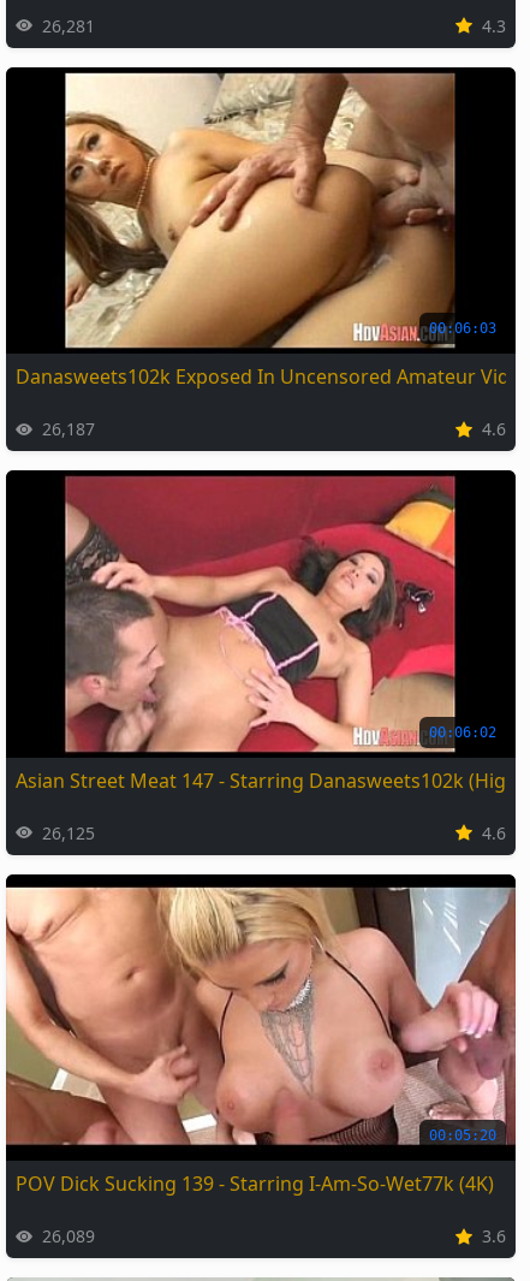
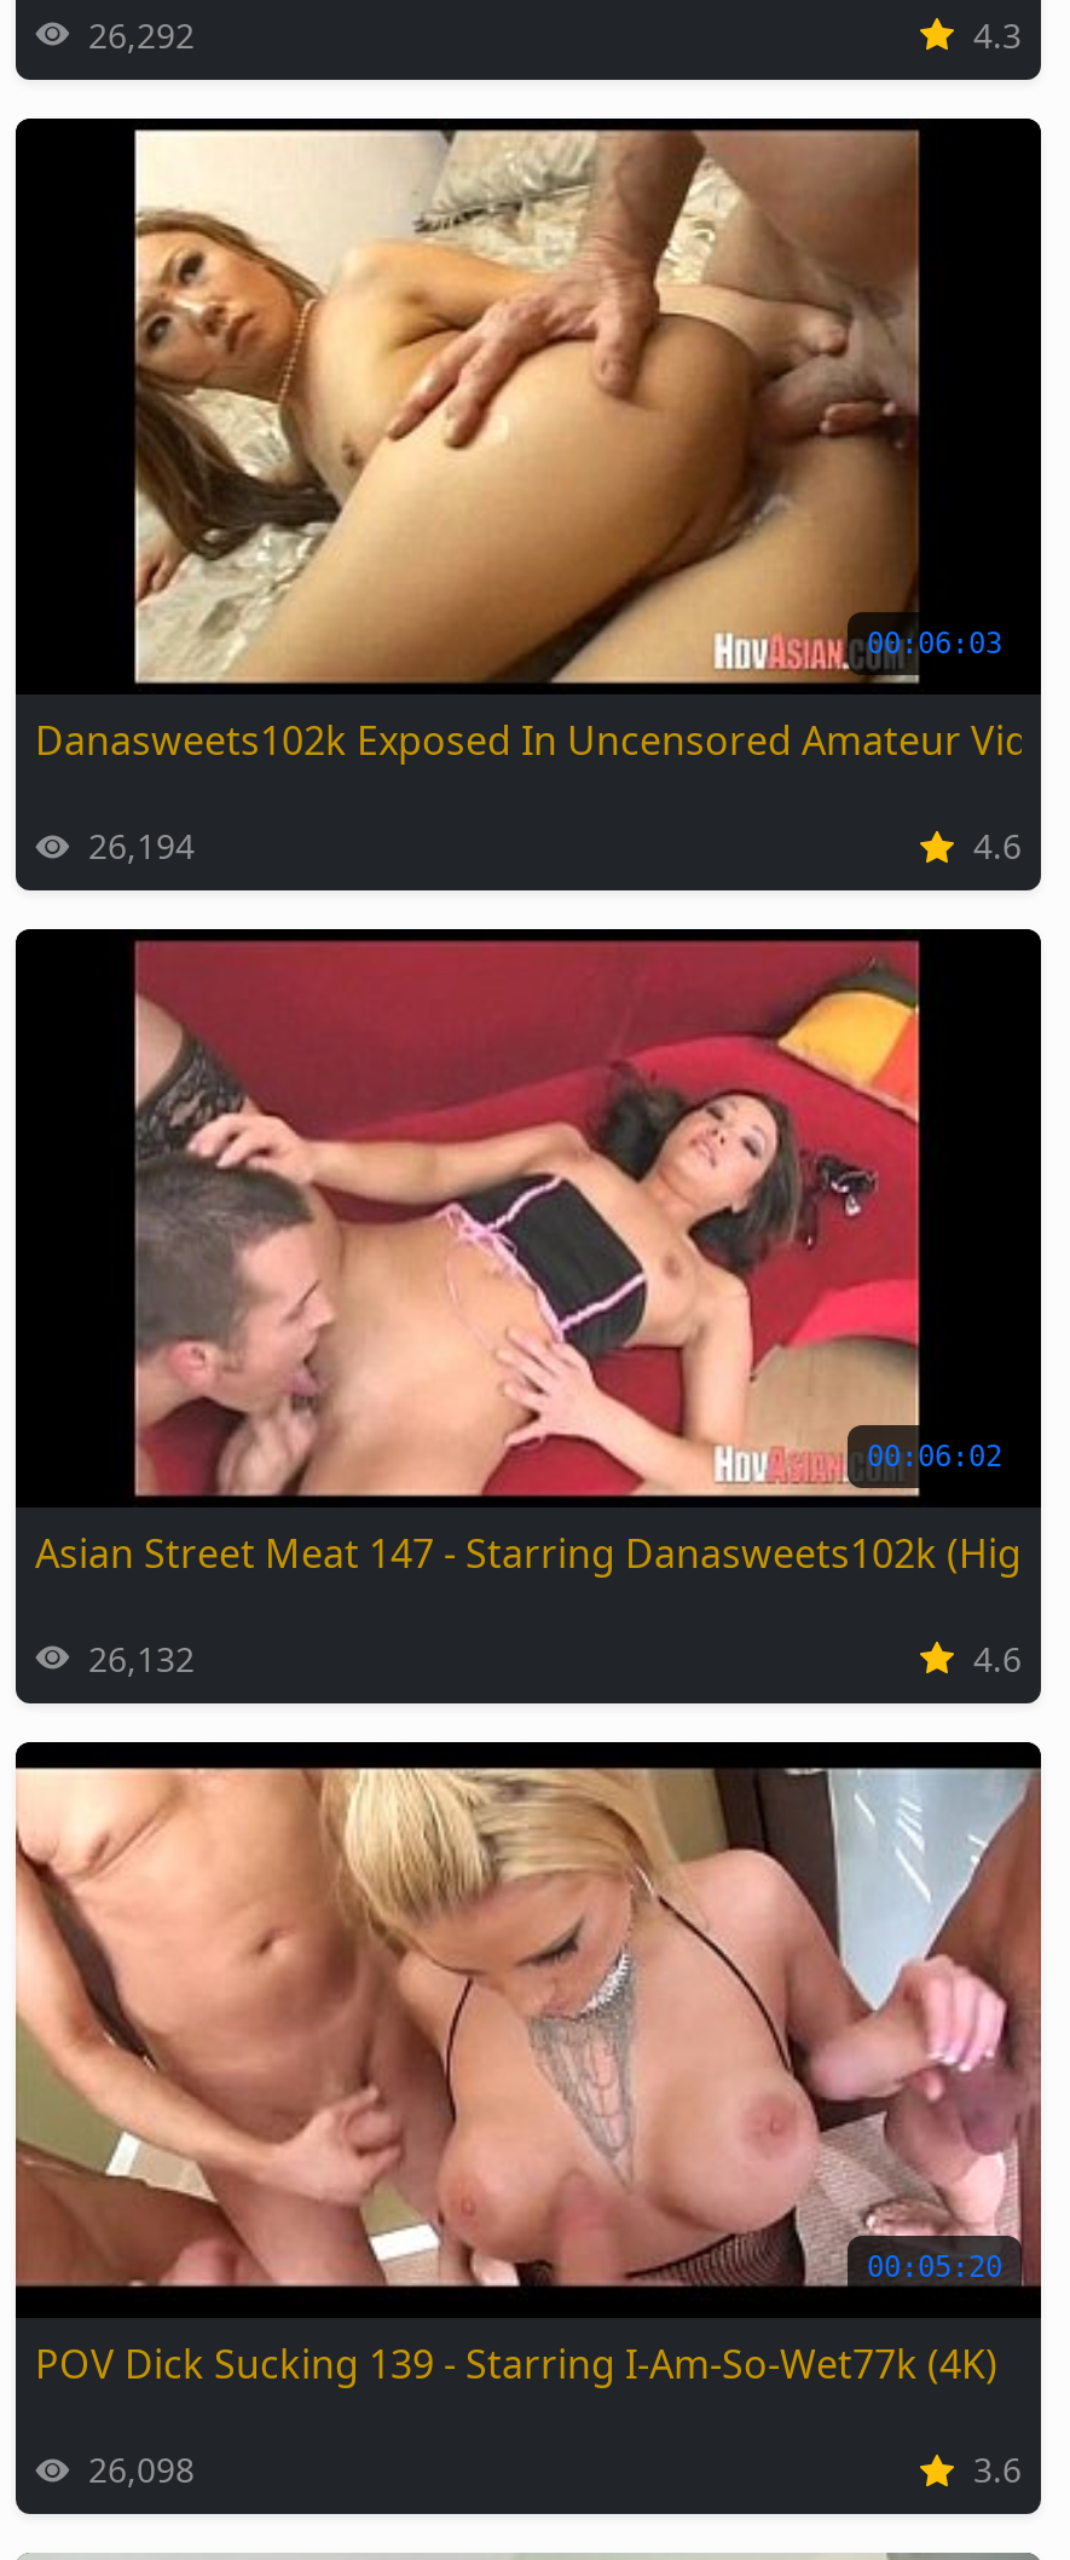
[37,14,95,37] 26,281 -> [79,11,195,57] 26,292
[37,417,95,440] 26,187 -> [79,823,195,869] 26,194
[37,821,95,844] 26,125 -> [79,1634,195,1680] 26,132
[37,1224,95,1247] 26,089 -> [79,2446,195,2492] 26,098

